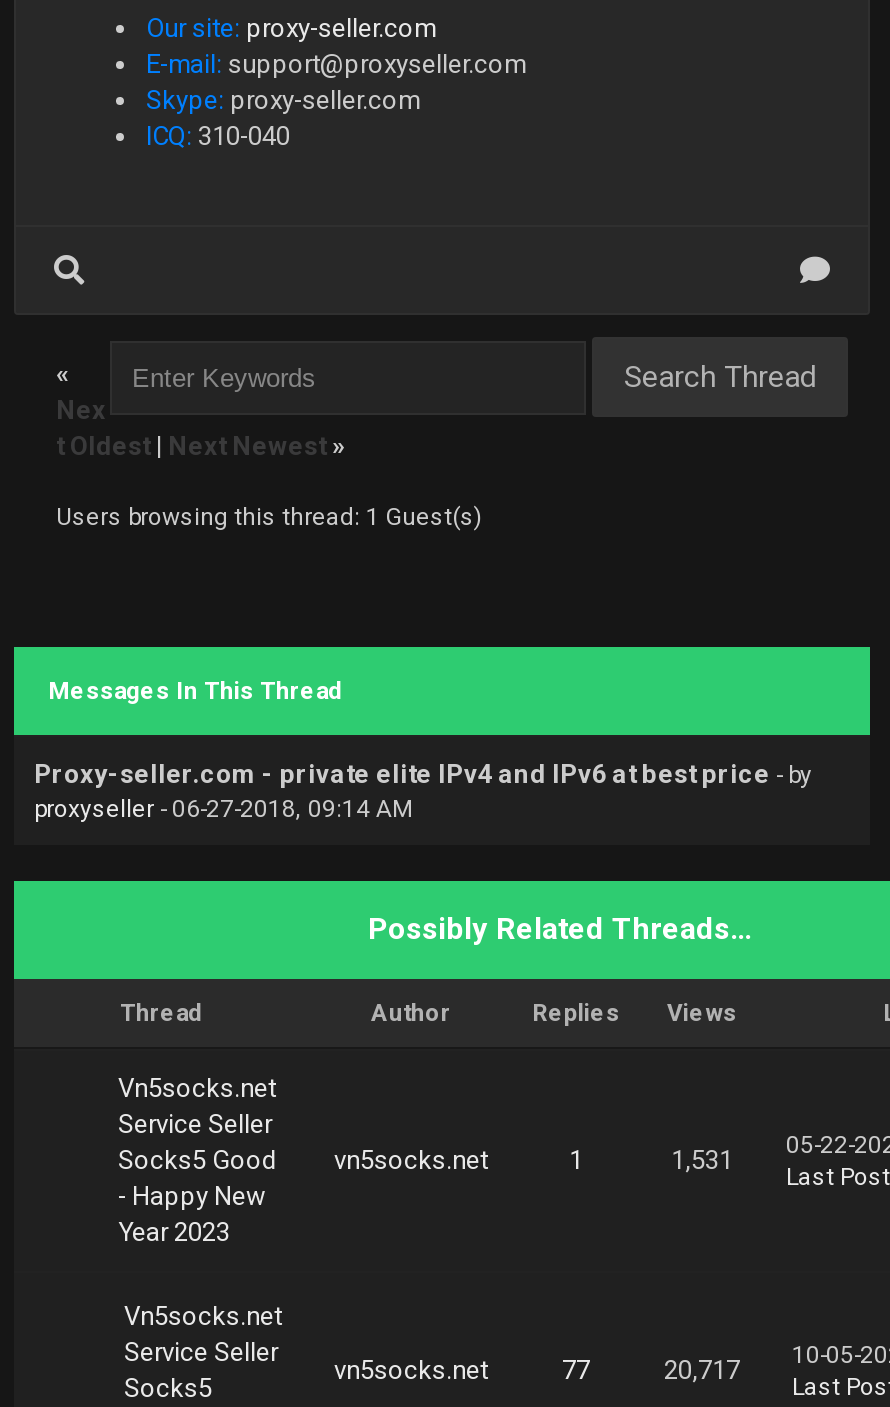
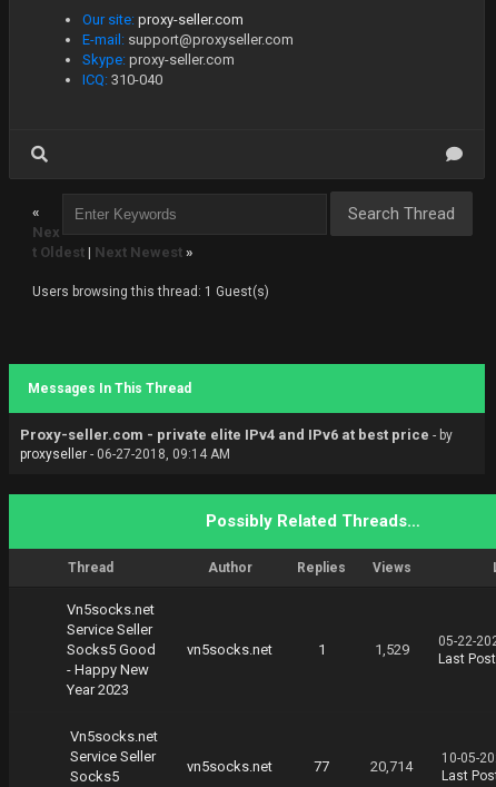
[671,1145,733,1175] 1,531 -> [374,641,409,658] 1,529
[664,1355,740,1385] 20,717 -> [370,758,413,775] 20,714

